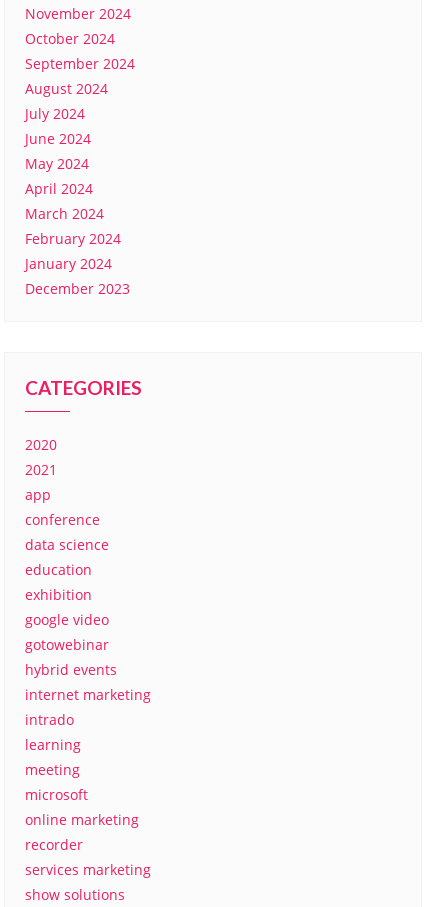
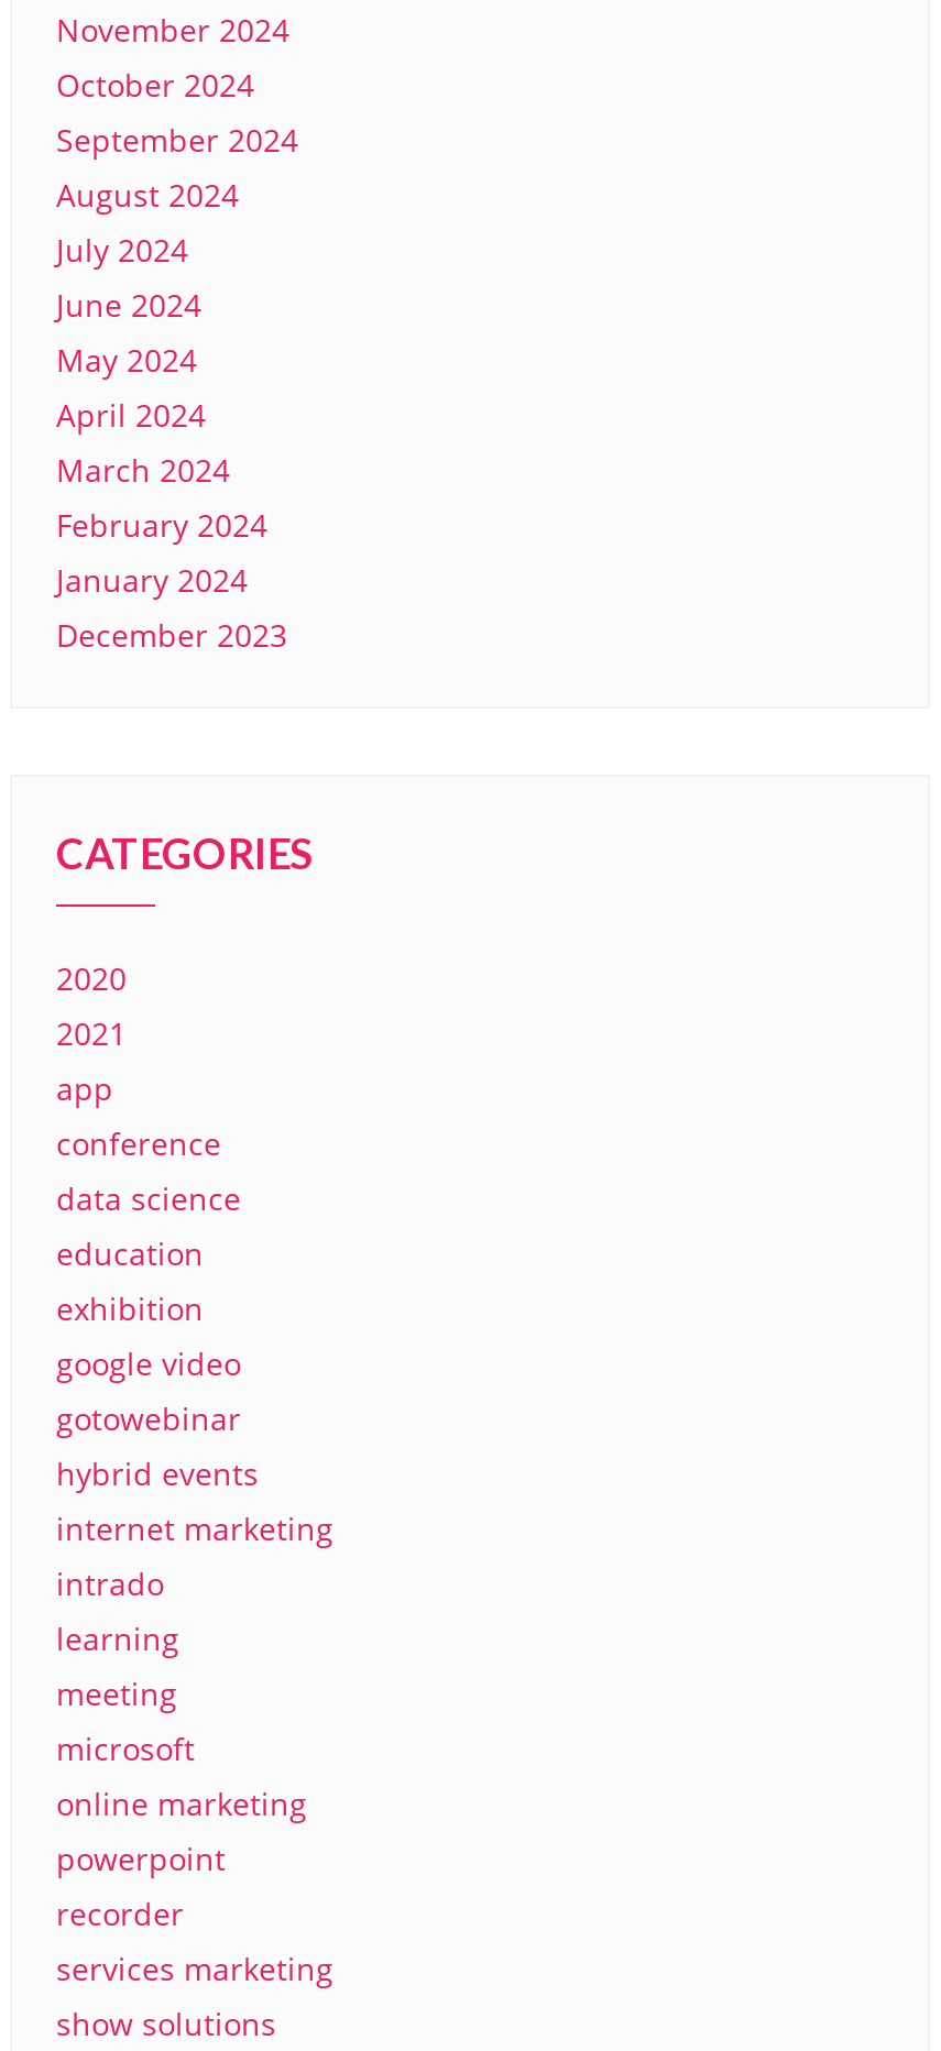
none -> [56,1838,226,1879] powerpoint

